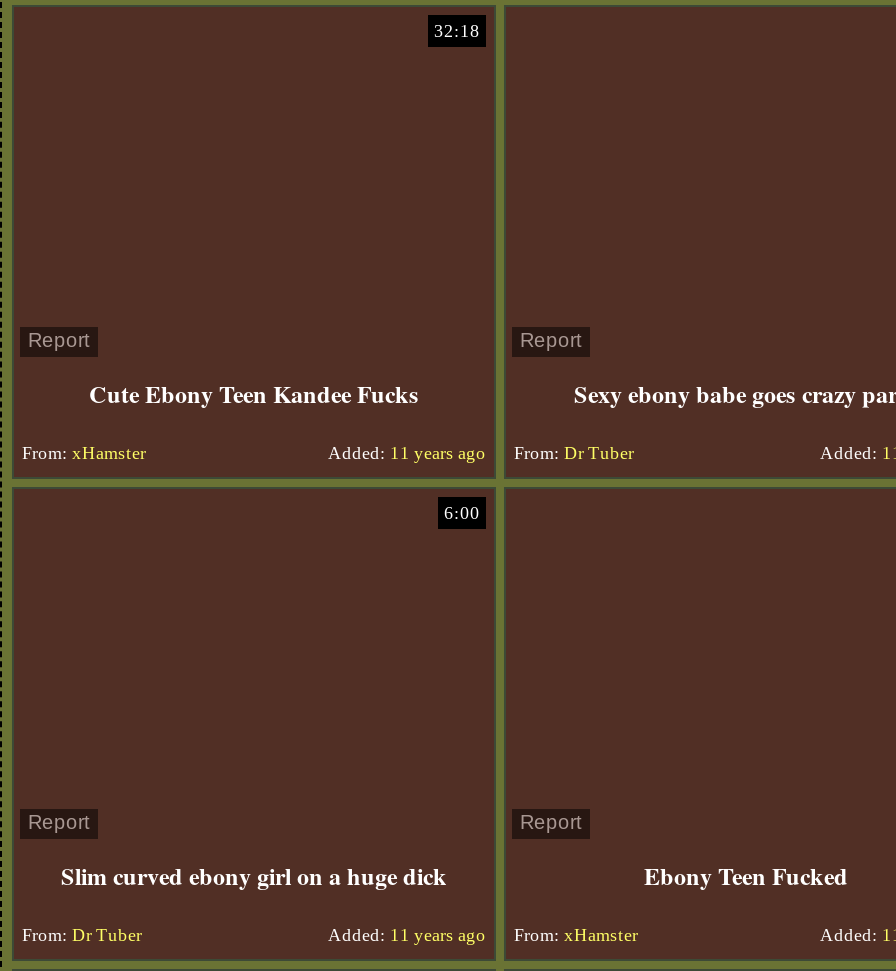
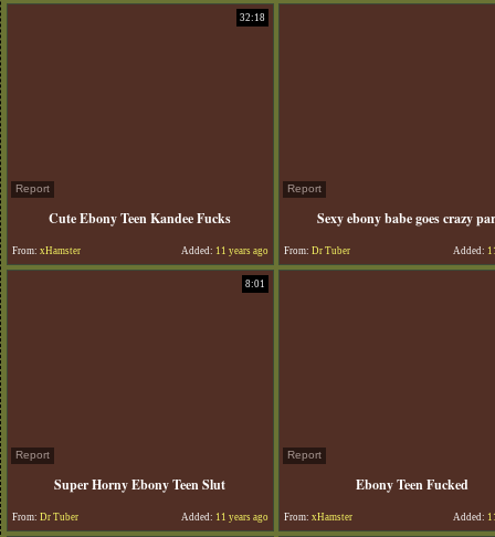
[444,503,480,523] 6:00 -> [245,278,265,289] 8:01
[61,859,447,893] Slim curved ebony girl on a huge dick -> [55,475,226,494] Super Horny Ebony Teen Slut

